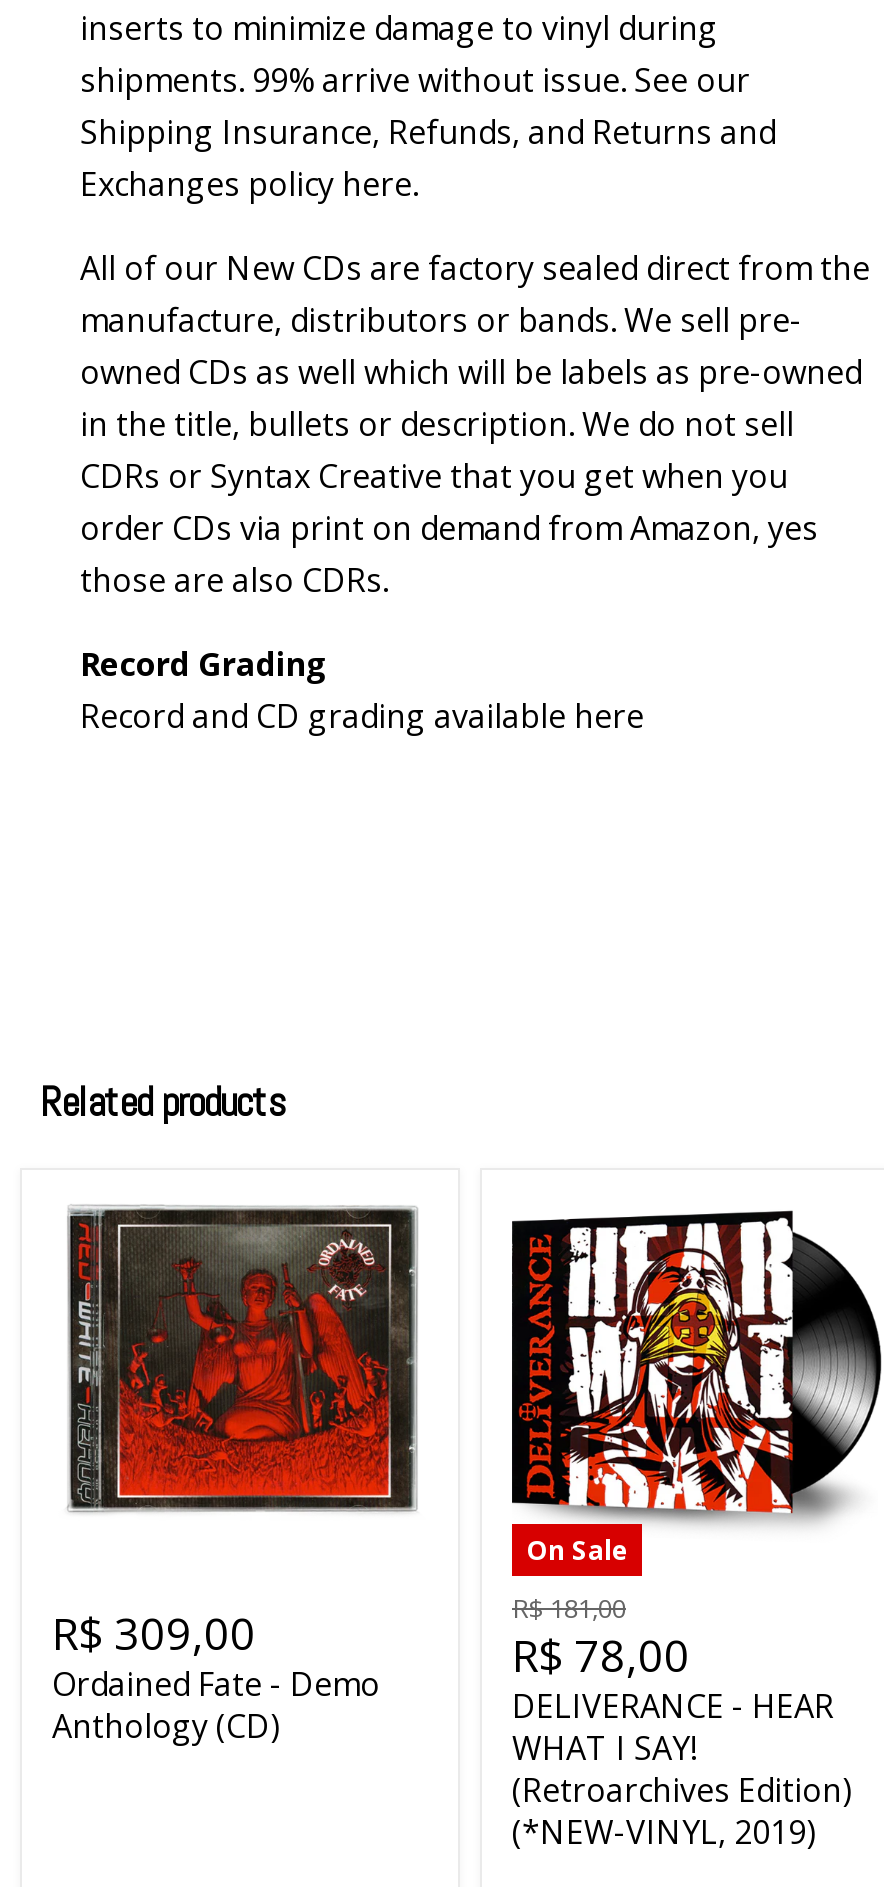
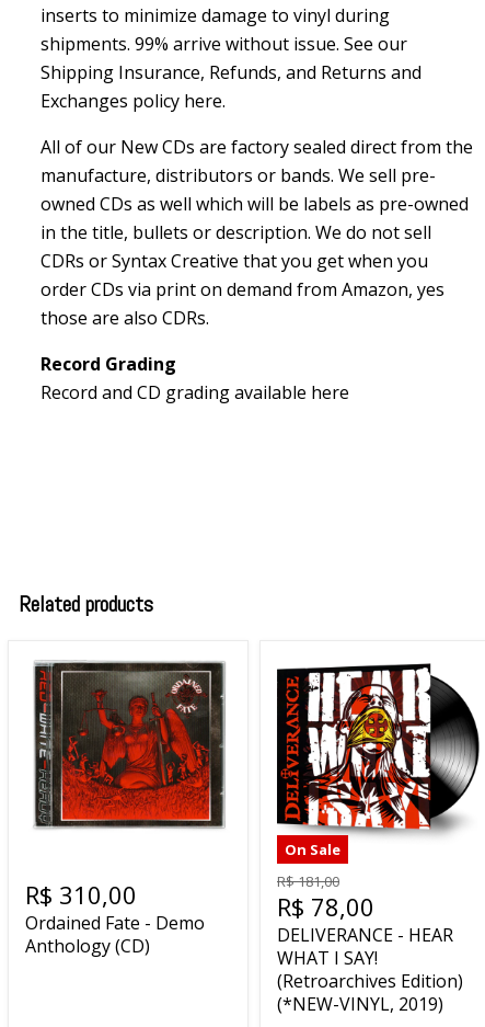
[52,1602,256,1662] R$ 309,00 -> [25,878,137,911] R$ 310,00

